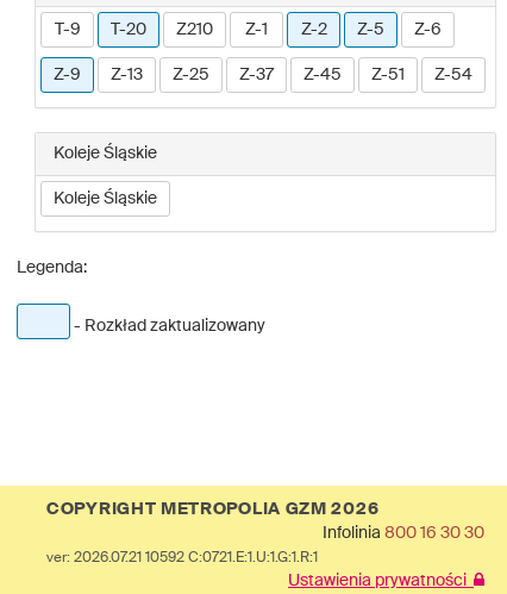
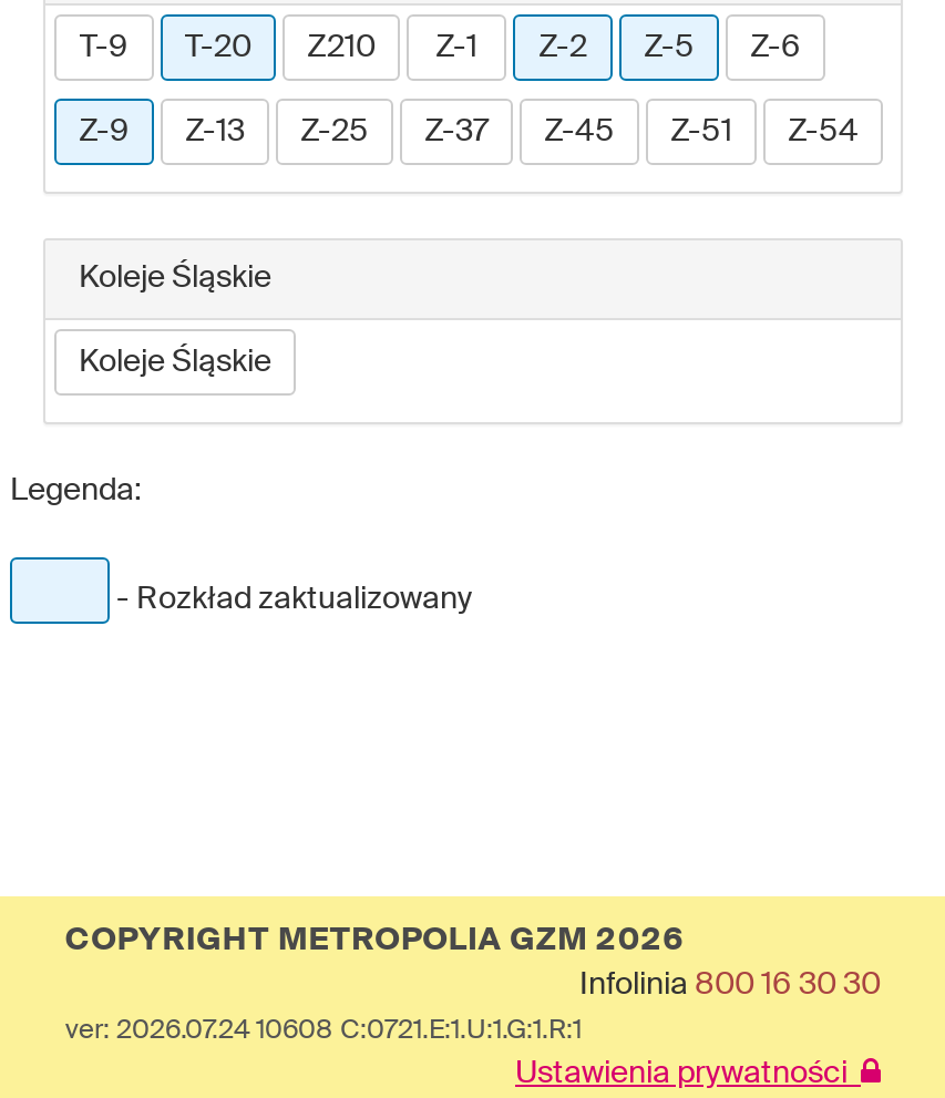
[46,551,318,565] ver: 2026.07.21 10592 C:0721.E:1.U:1.G:1.R:1 -> [65,1018,582,1045] ver: 2026.07.24 10608 C:0721.E:1.U:1.G:1.R:1

